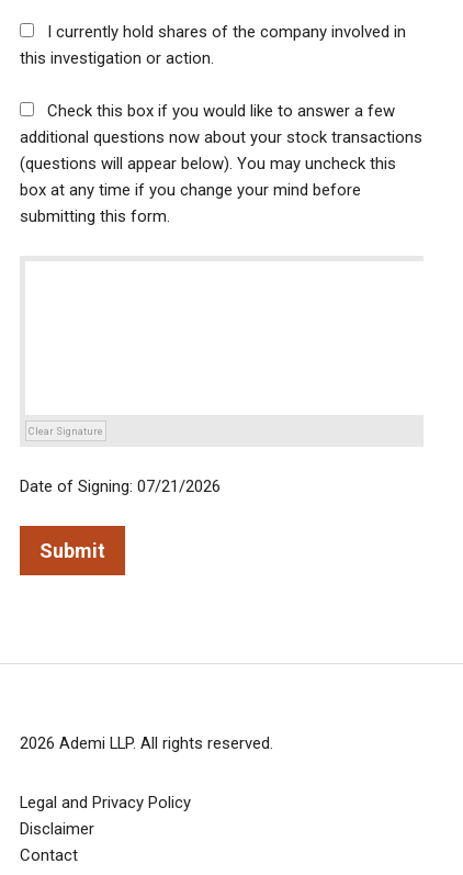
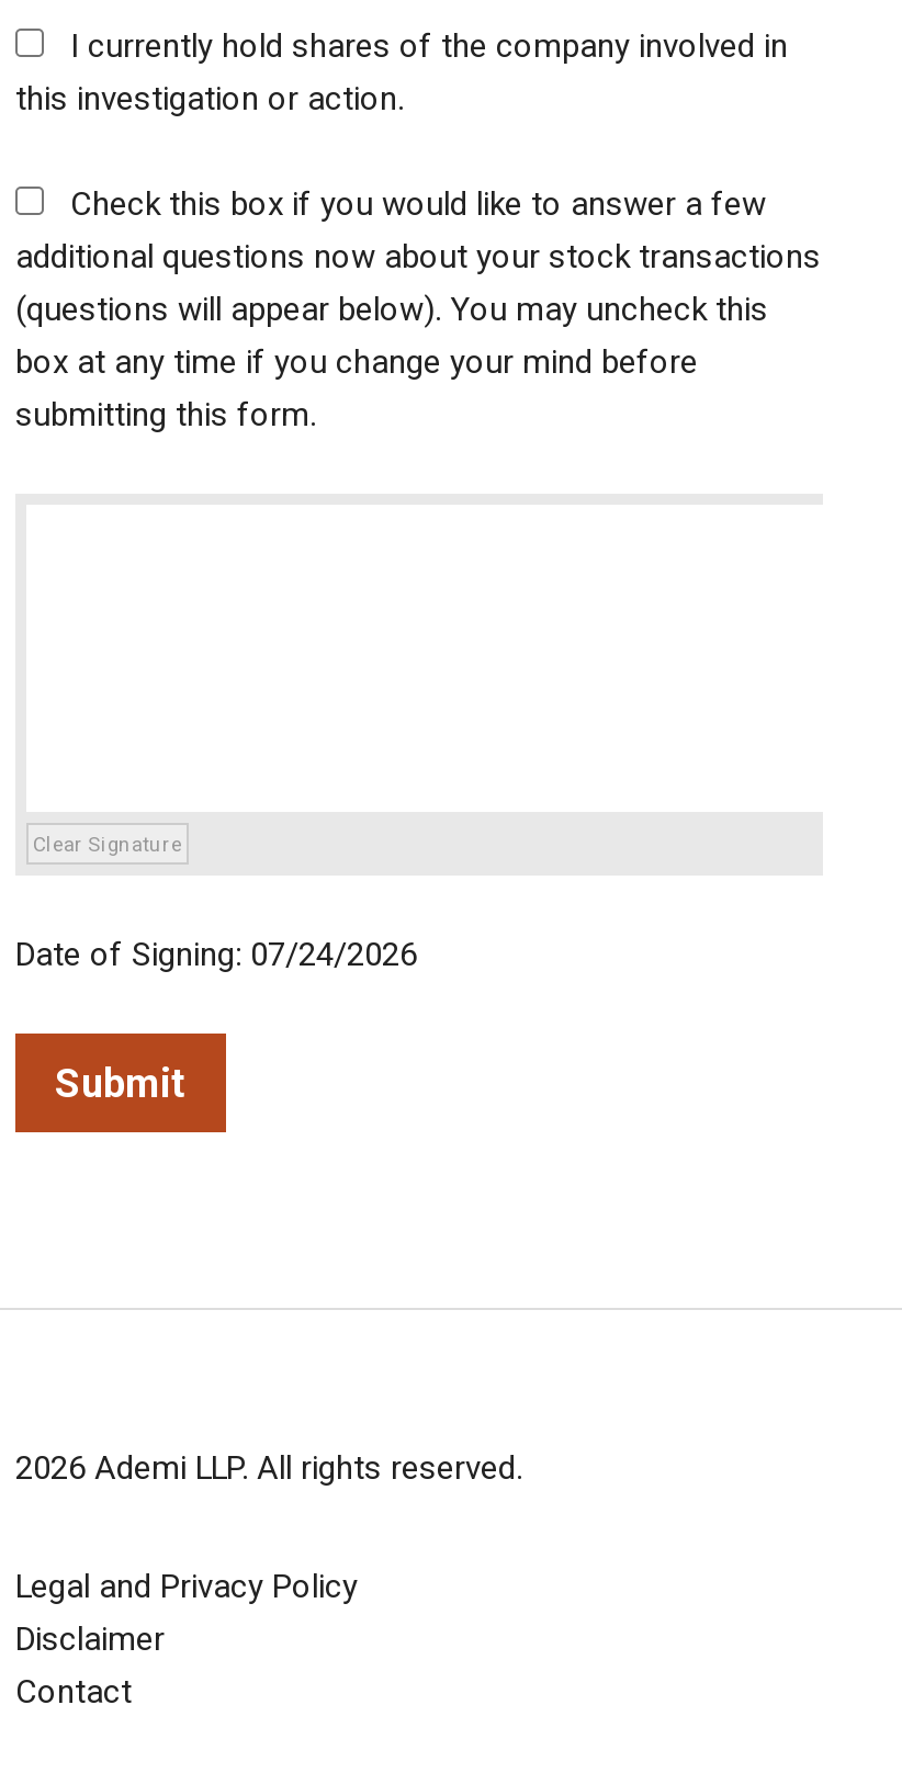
[20,477,221,496] Date of Signing: 07/21/2026 -> [15,935,417,975] Date of Signing: 07/24/2026

